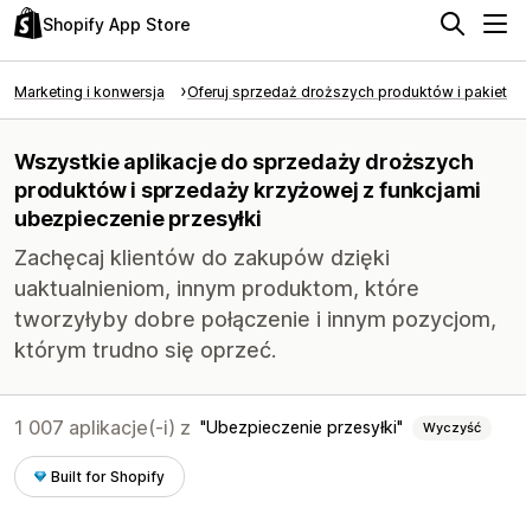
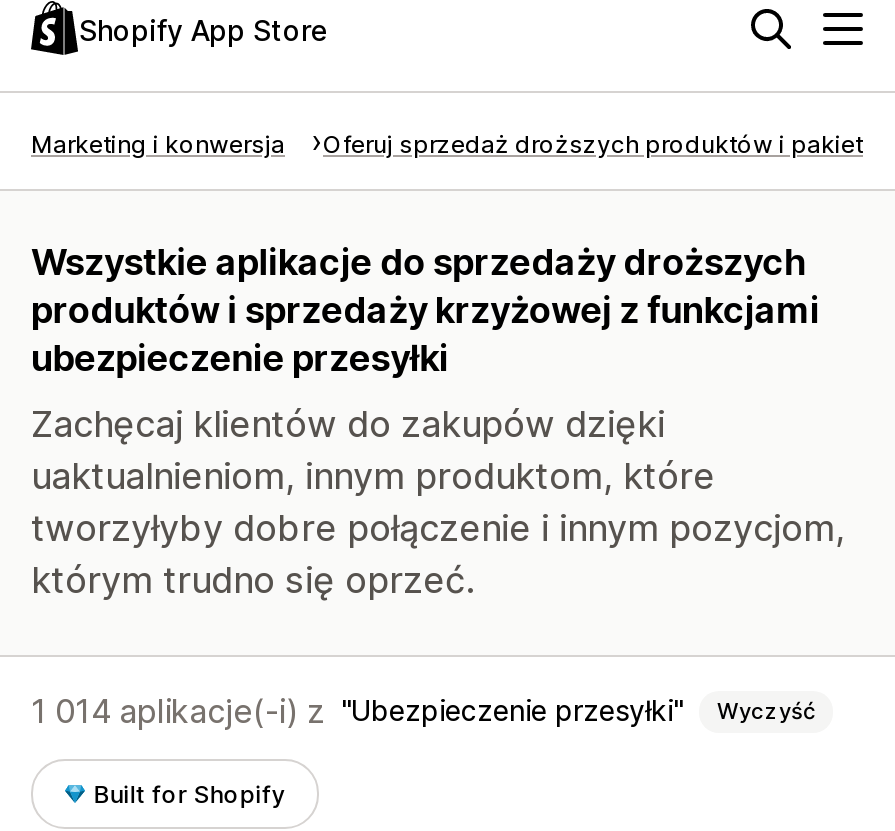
[14,416,481,439] 1 007 aplikacje(-i) z Ubezpieczenie przesyłki Wyczyść -> [31,691,815,731] 1 014 aplikacje(-i) z Ubezpieczenie przesyłki Wyczyść

